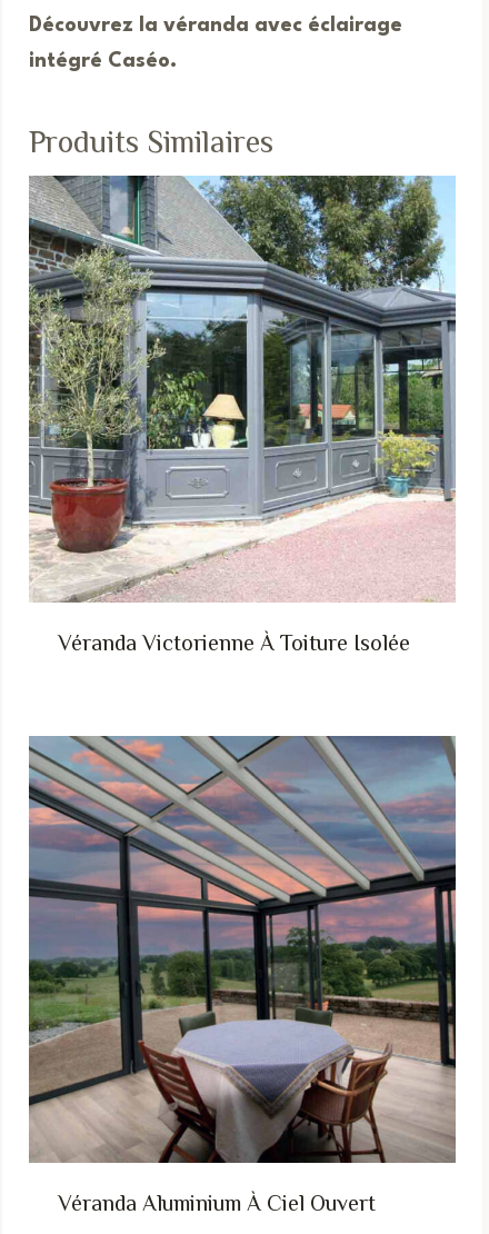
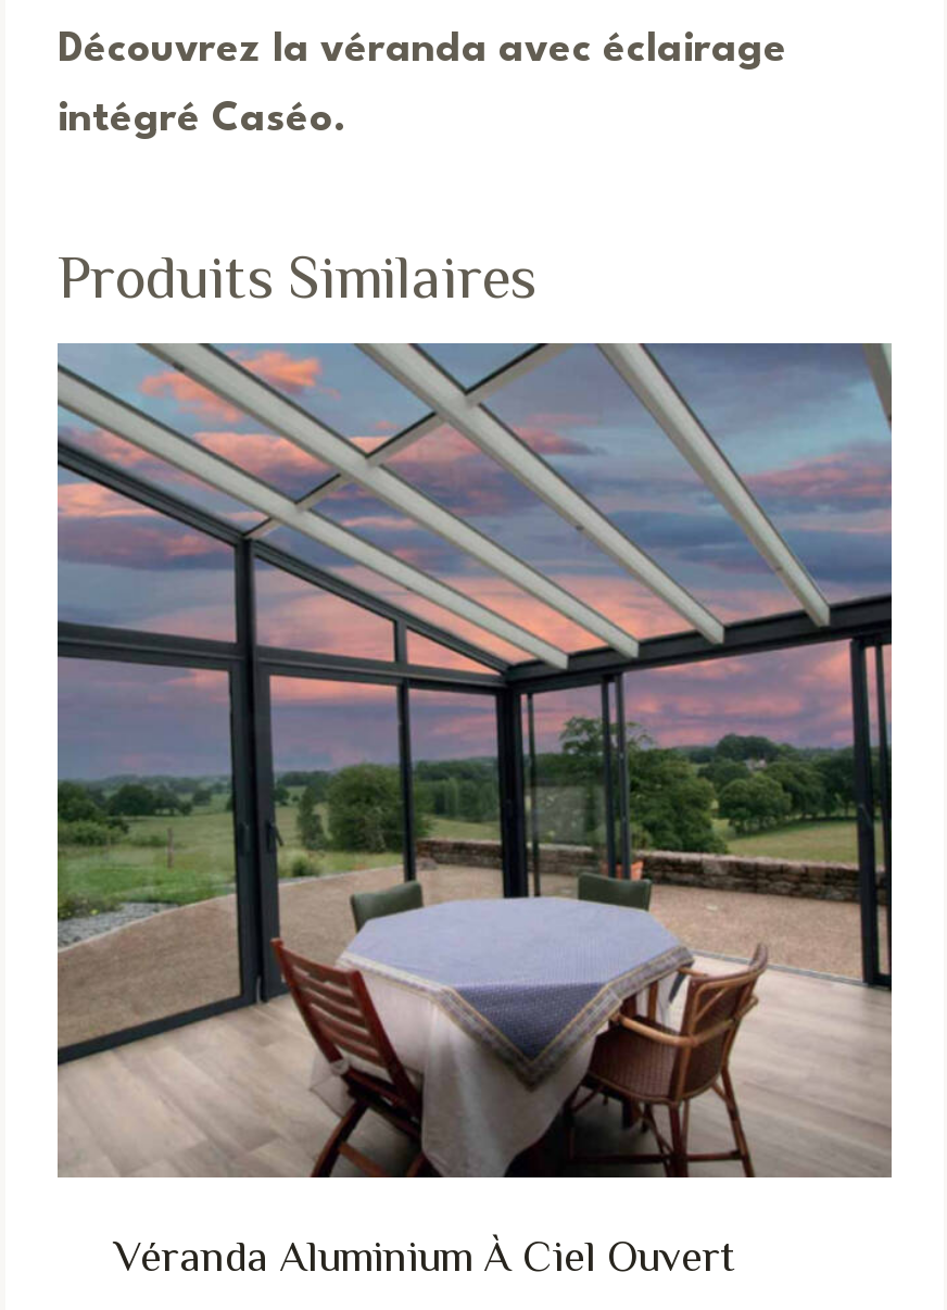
[28,175,456,655] [image] | Véranda Victorienne À Toiture Isolée -> none

